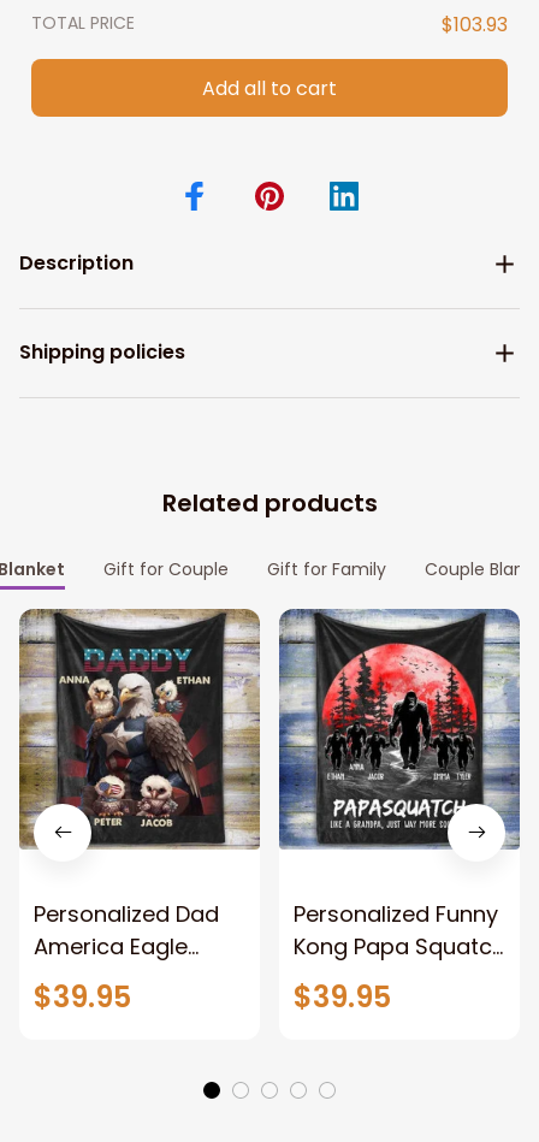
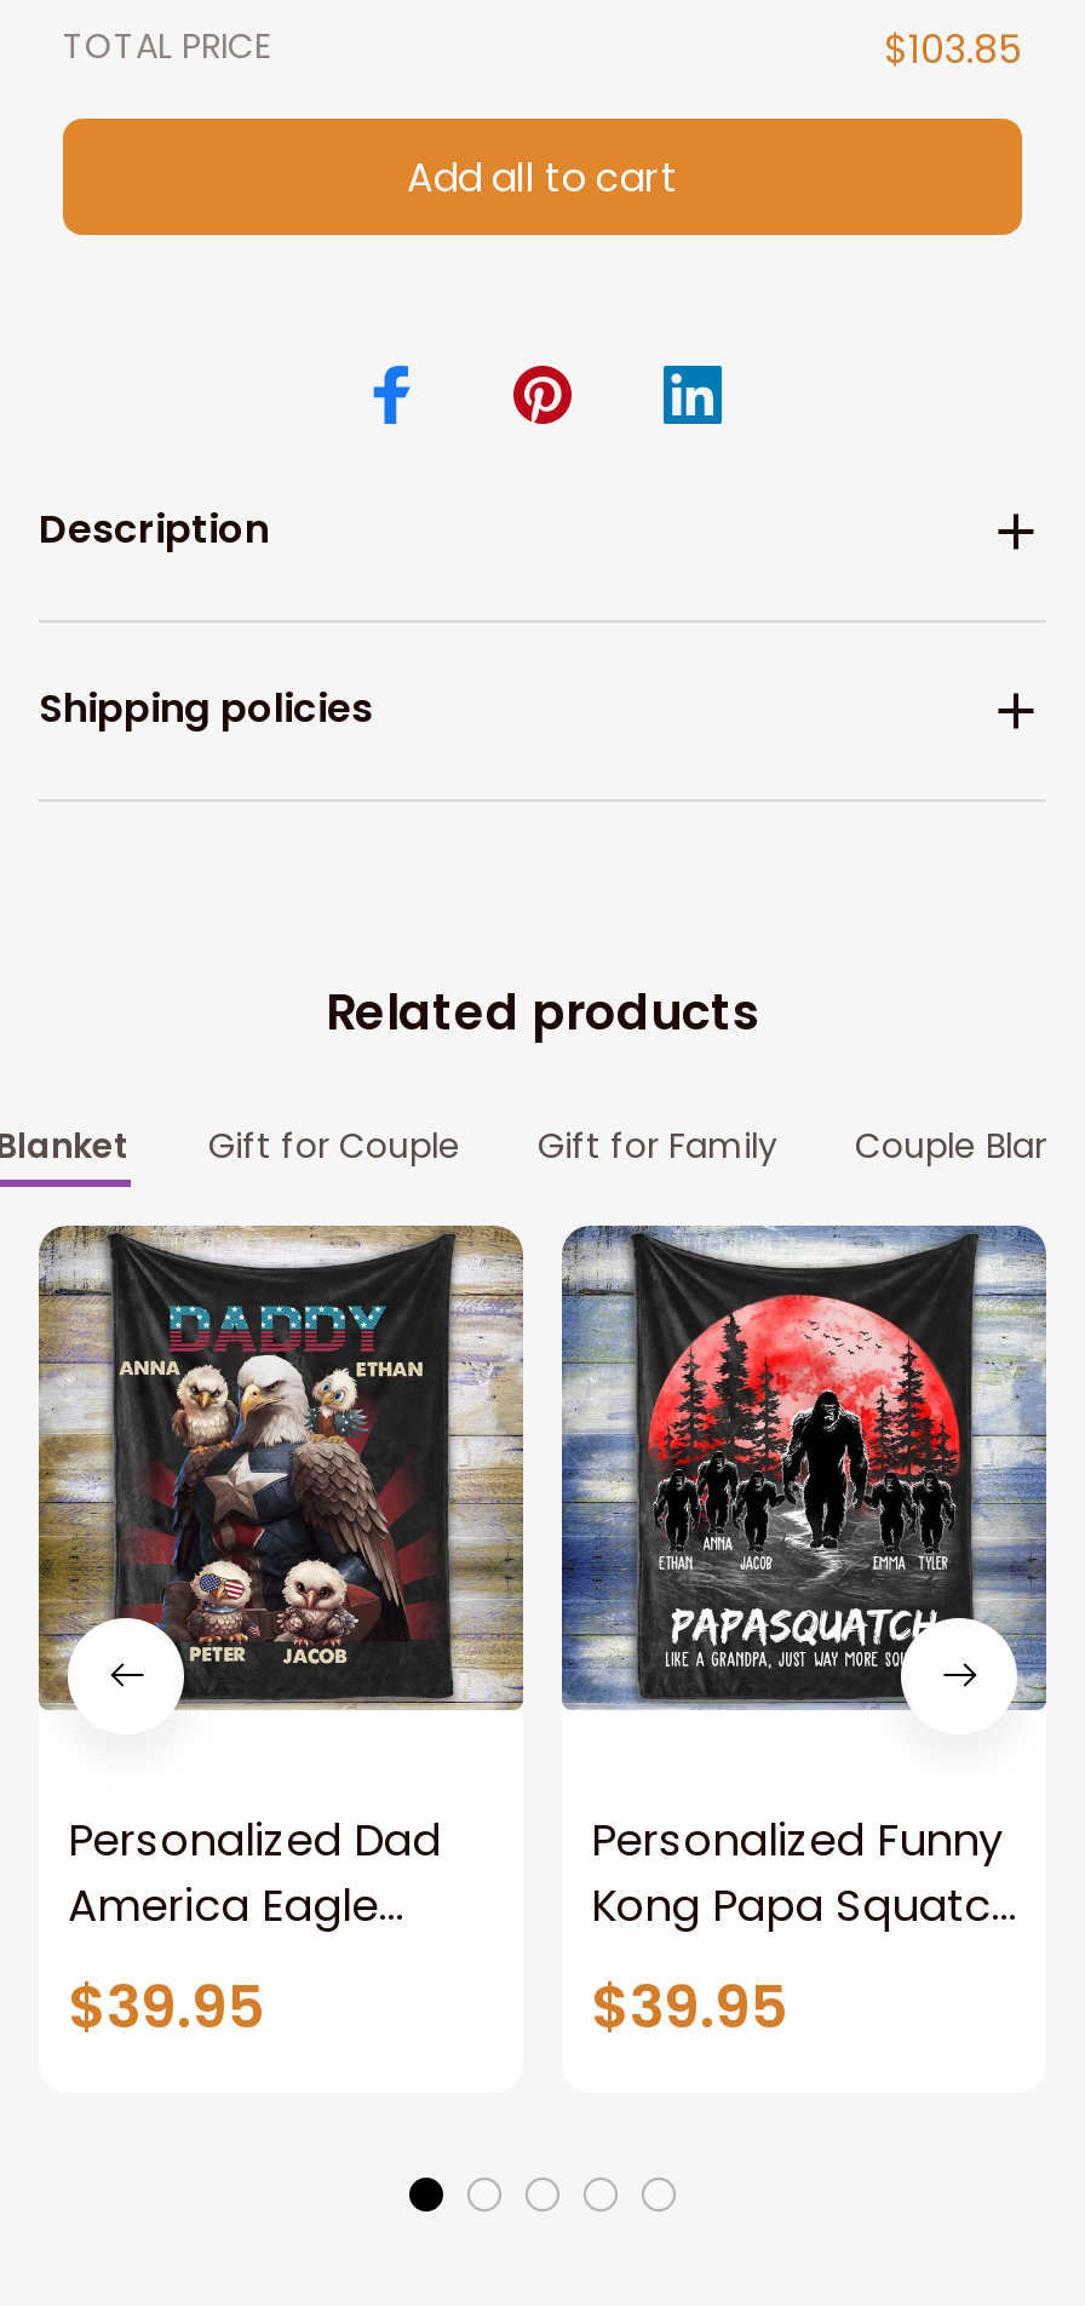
[442,11,508,39] $103.93 -> [884,22,1022,78] $103.85

